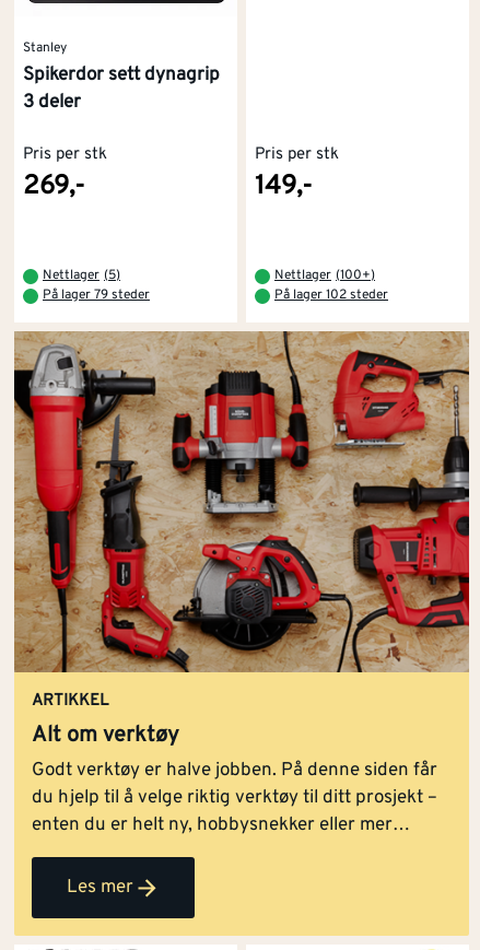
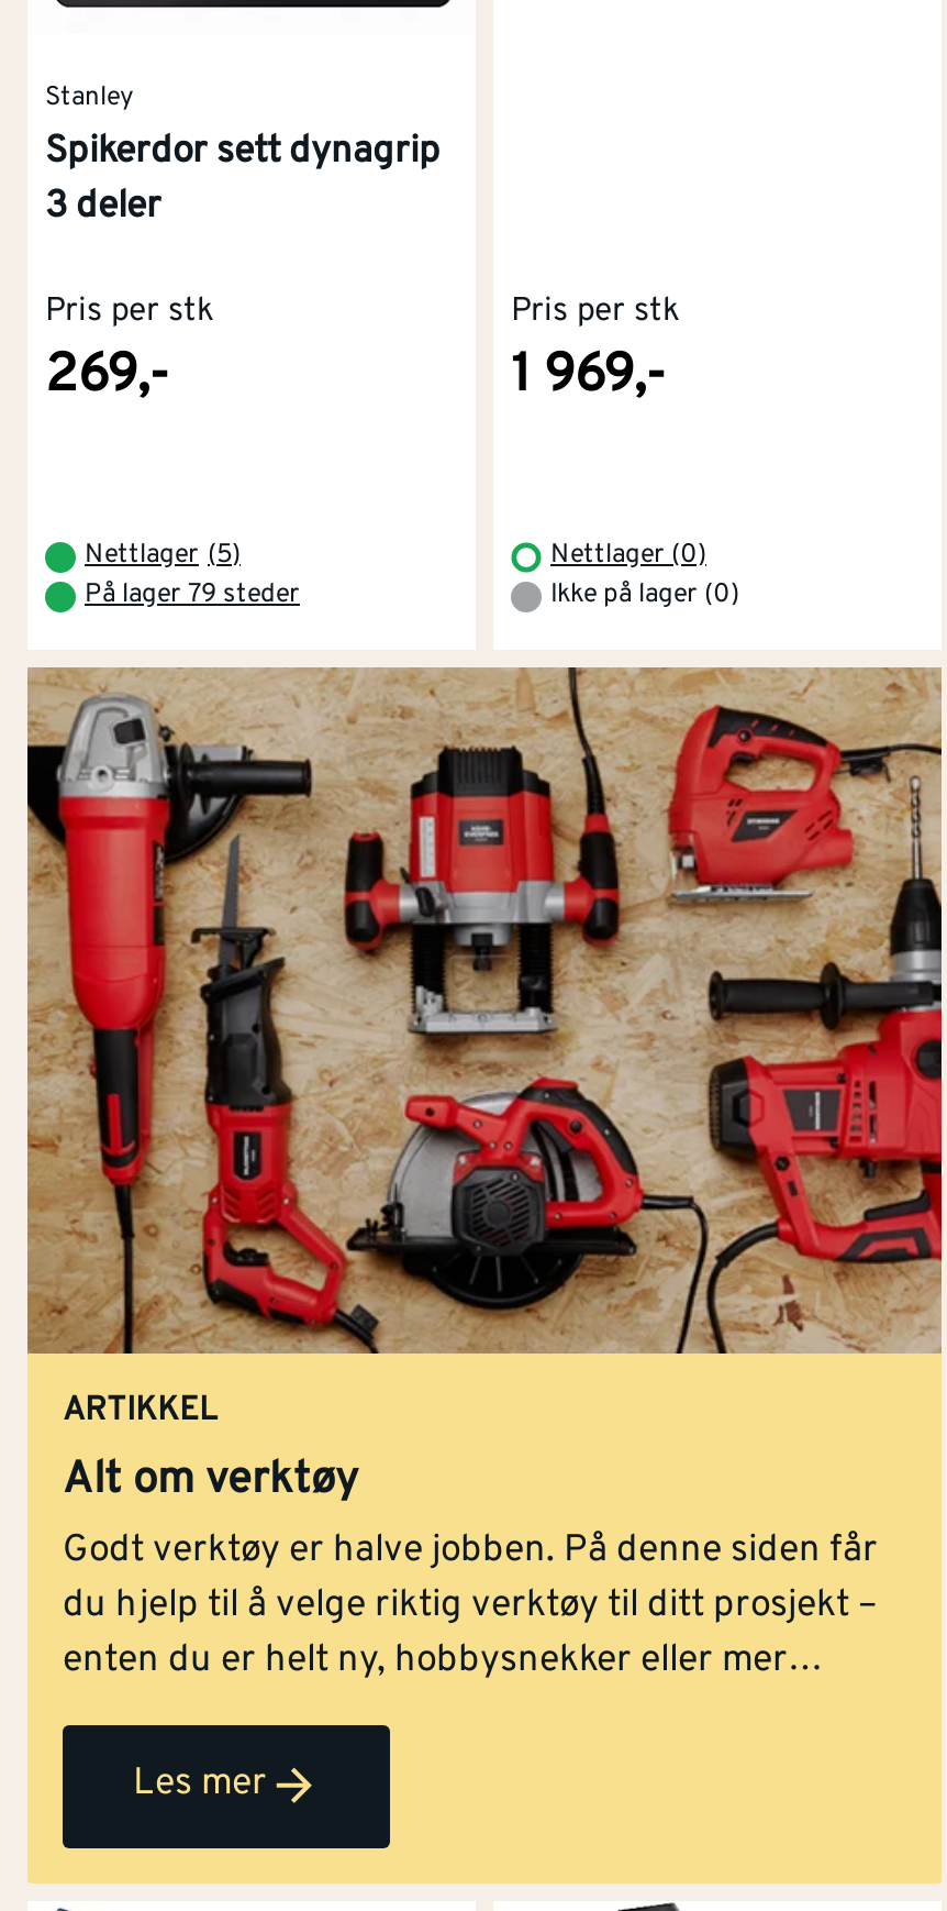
[255,171,313,204] 149,- -> [511,344,667,410] 1 969,-
[274,267,388,304] Nettlager (100+) | På lager 102 steder -> [550,537,739,612] Nettlager (0) | Ikke på lager (0)

